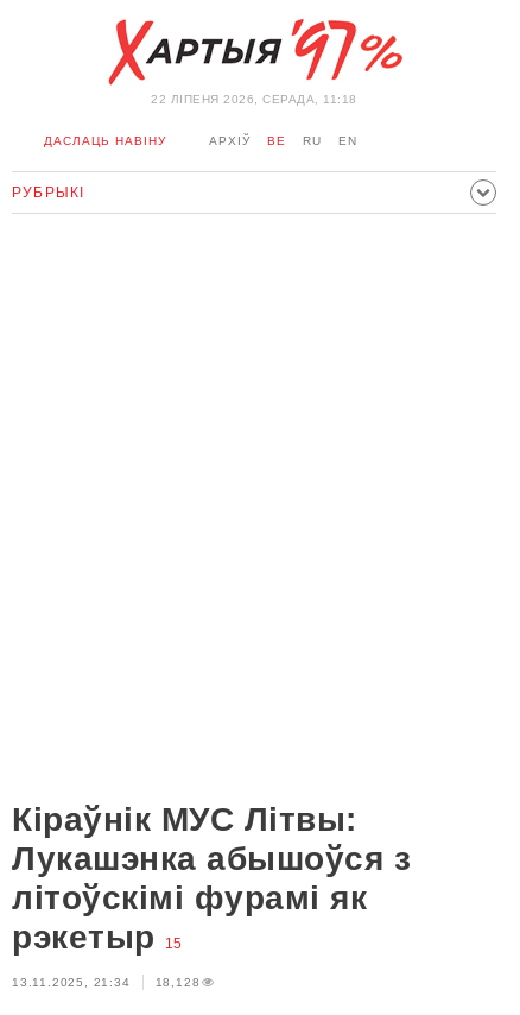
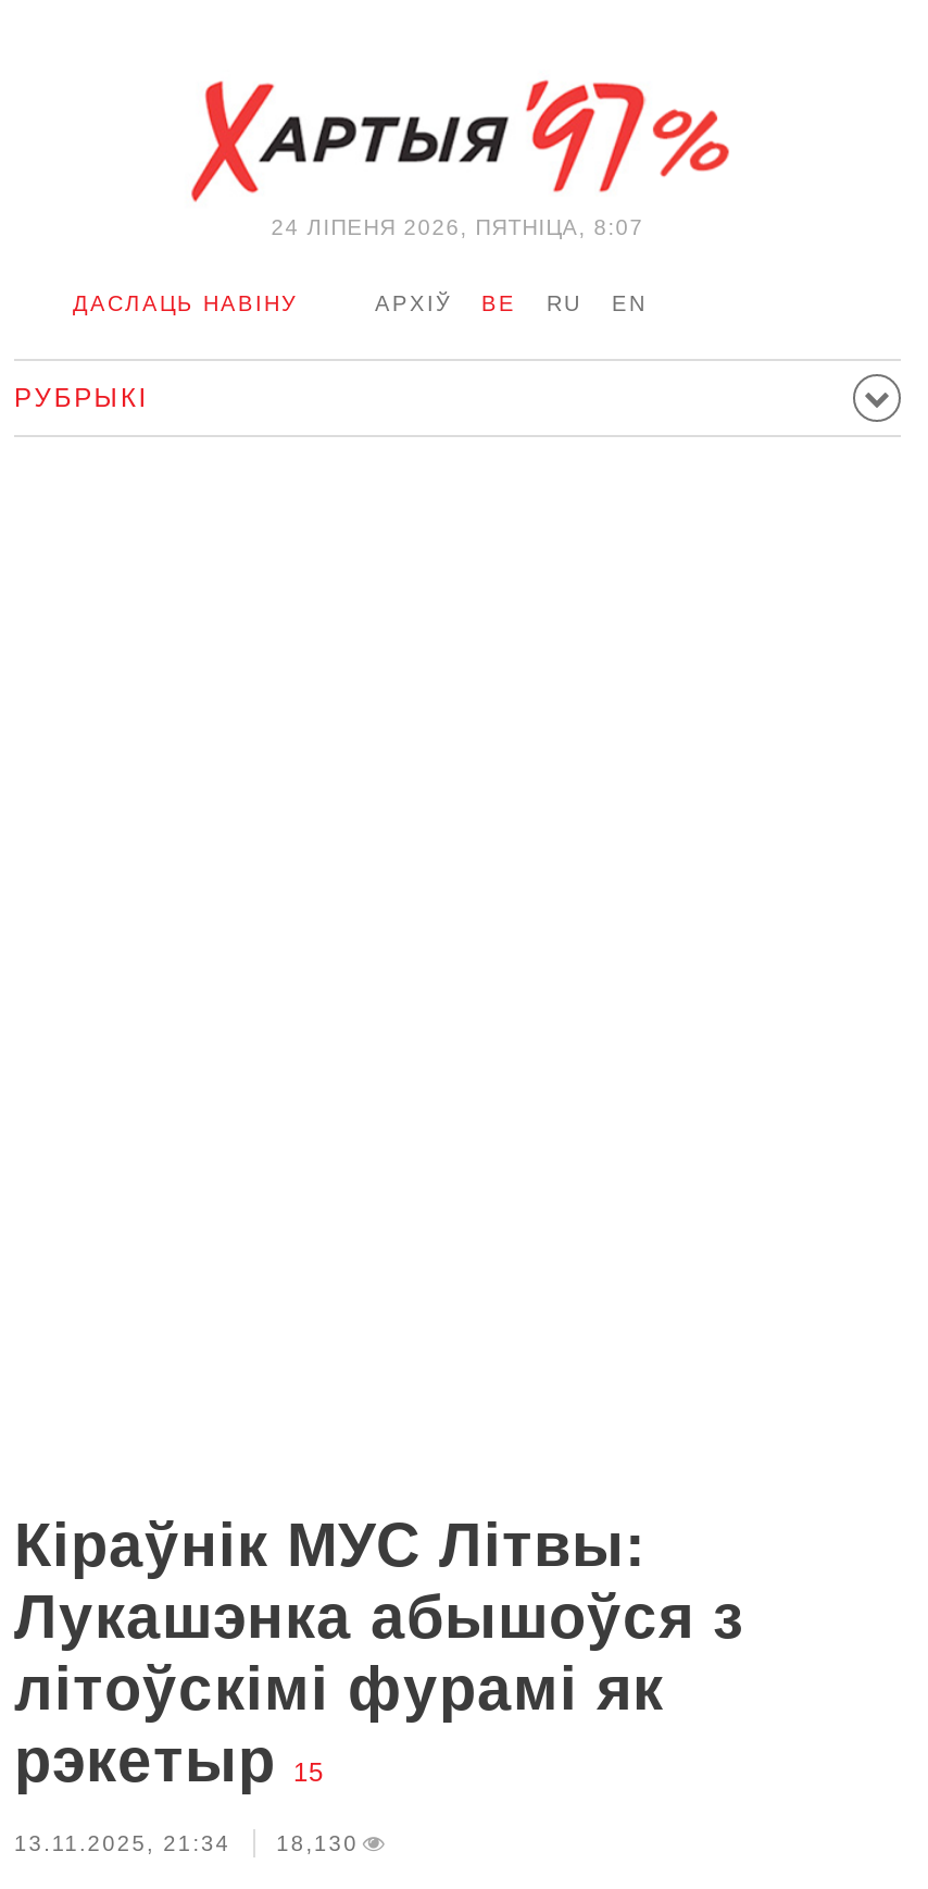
[151,93,357,106] 22 ЛIПЕНЯ 2026, СЕРАДА, 11:18 -> [271,215,644,239] 24 ЛIПЕНЯ 2026, ПЯТНІЦА, 8:07
[12,976,200,989] 13.11.2025, 21:34 18,128 -> [14,1831,358,1855] 13.11.2025, 21:34 18,130

